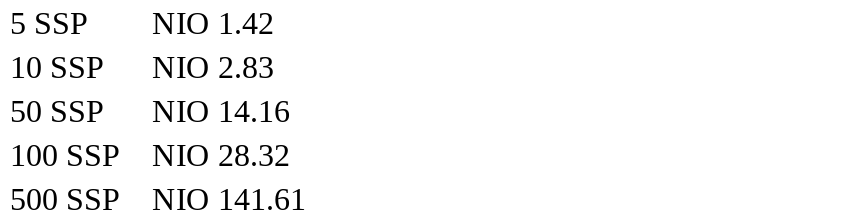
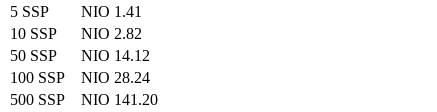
[10,7,274,41] 5 SSP NIO 1.42 -> [10,3,142,20] 5 SSP NIO 1.41
[10,51,274,85] 10 SSP NIO 2.83 -> [10,25,142,42] 10 SSP NIO 2.82
[10,95,290,129] 50 SSP NIO 14.16 -> [10,47,150,64] 50 SSP NIO 14.12
[10,139,290,173] 100 SSP NIO 28.32 -> [10,69,150,86] 100 SSP NIO 28.24
[10,183,306,217] 500 SSP NIO 141.61 -> [10,91,158,108] 500 SSP NIO 141.20

